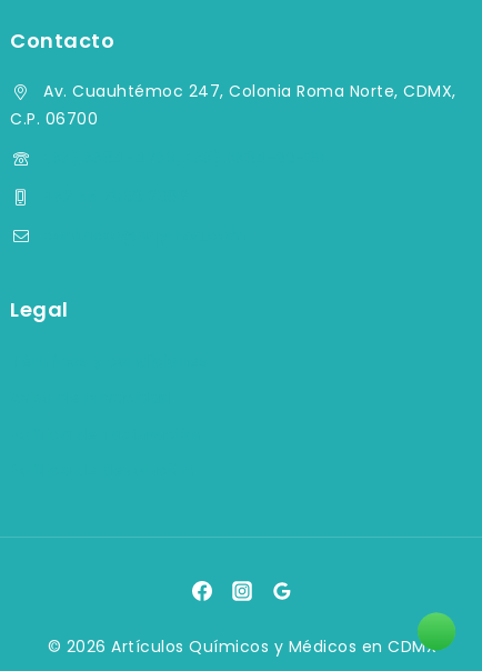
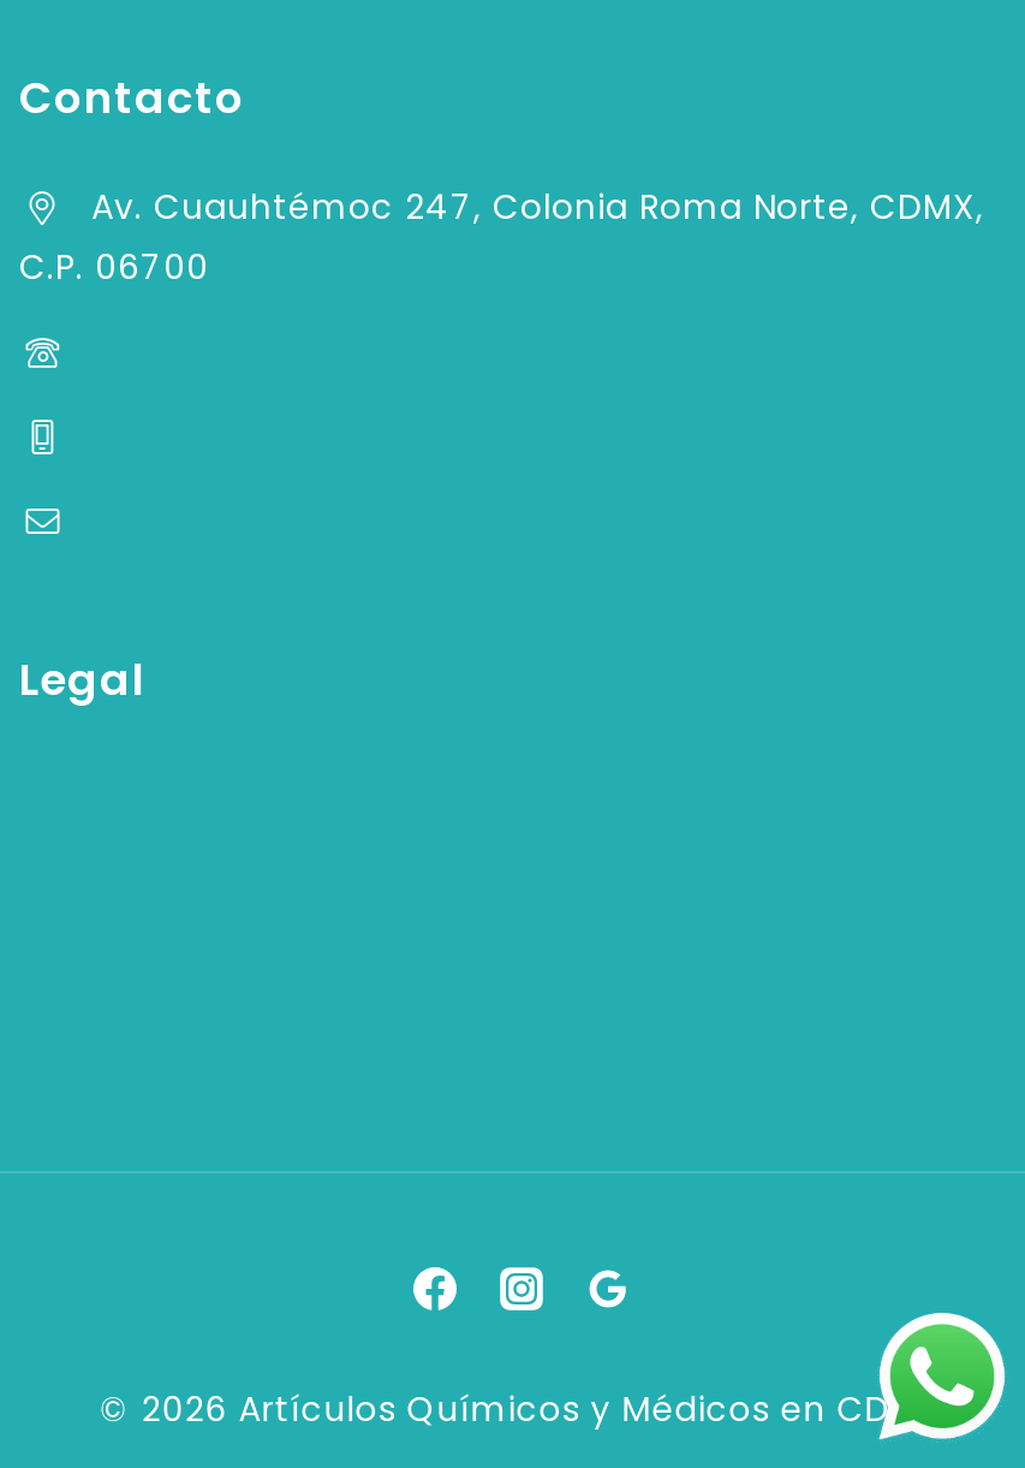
[408,602,465,660] [image] -> [877,1310,1007,1443] [image]

